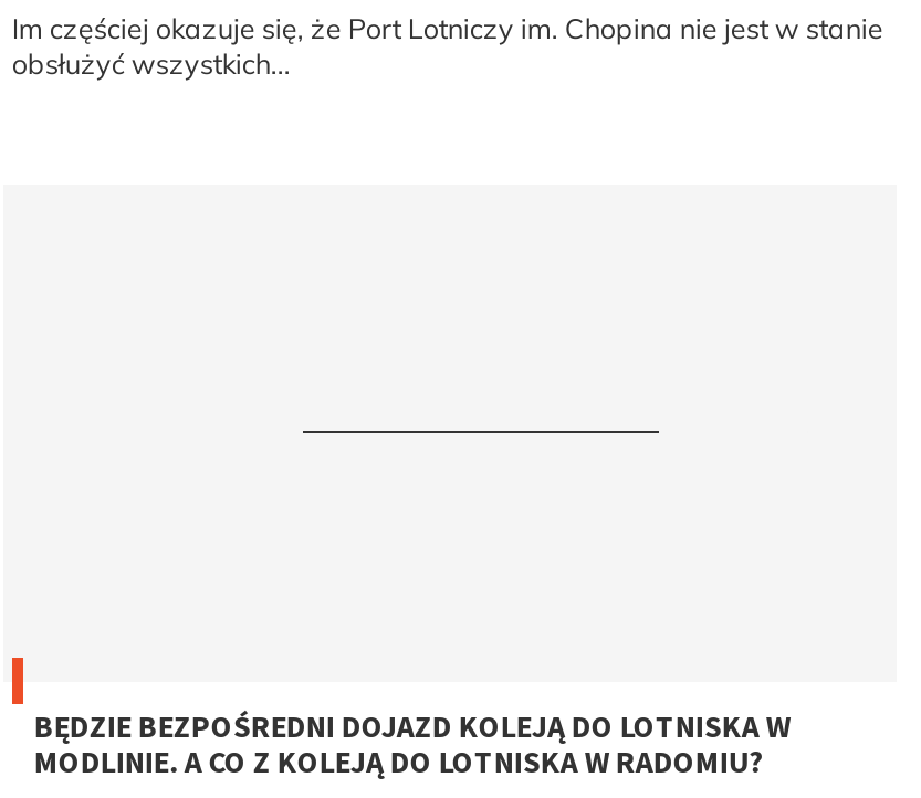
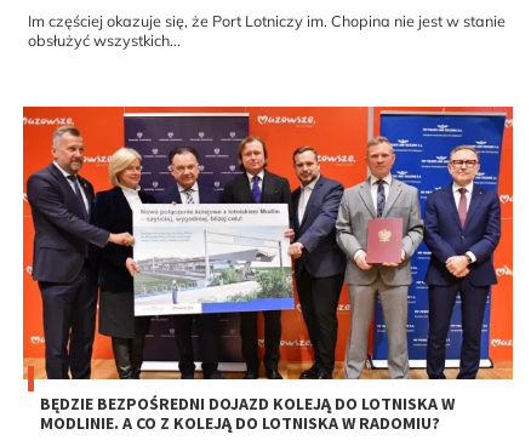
none -> [22,105,514,381] [image]

